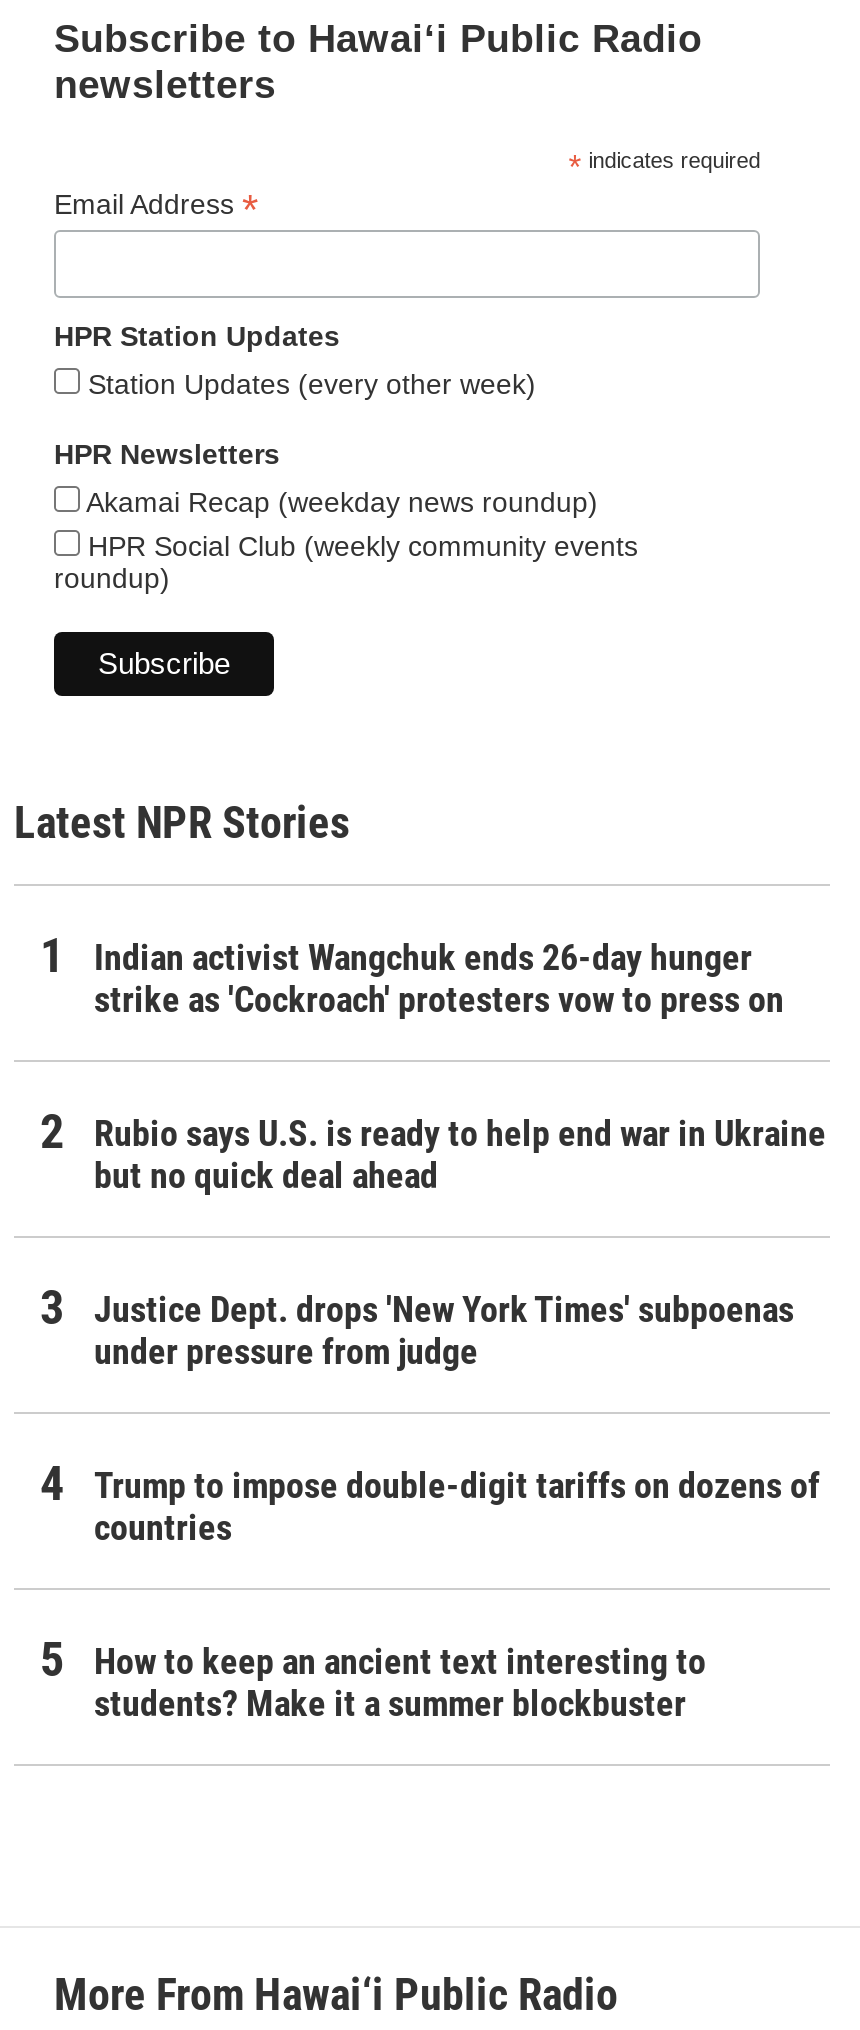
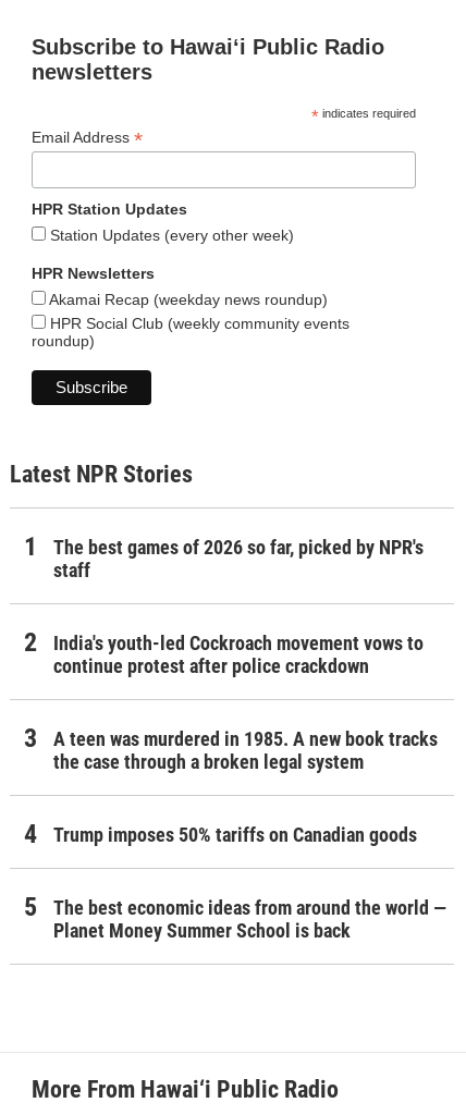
[94,937,784,1021] Indian activist Wangchuk ends 26-day hunger | strike as 'Cockroach' protesters vow to press on -> [53,536,424,582] The best games of 2026 so far, picked by NPR's | staff
[94,1113,826,1197] Rubio says U.S. is ready to help end war in Ukraine | but no quick deal ahead -> [53,632,424,678] India's youth-led Cockroach movement vows to | continue protest after police crackdown
[94,1289,794,1373] Justice Dept. drops 'New York Times' subpoenas | under pressure from judge -> [53,728,438,774] A teen was murdered in 1985. A new book tracks | the case through a broken legal system
[94,1465,820,1549] Trump to impose double-digit tariffs on dozens of | countries -> [53,824,417,846] Trump imposes 50% tariffs on Canadian goods
[94,1641,706,1725] How to keep an ancient text interesting to | students? Make it a summer blockbuster -> [53,897,446,942] The best economic ideas from around the world — | Planet Money Summer School is back

